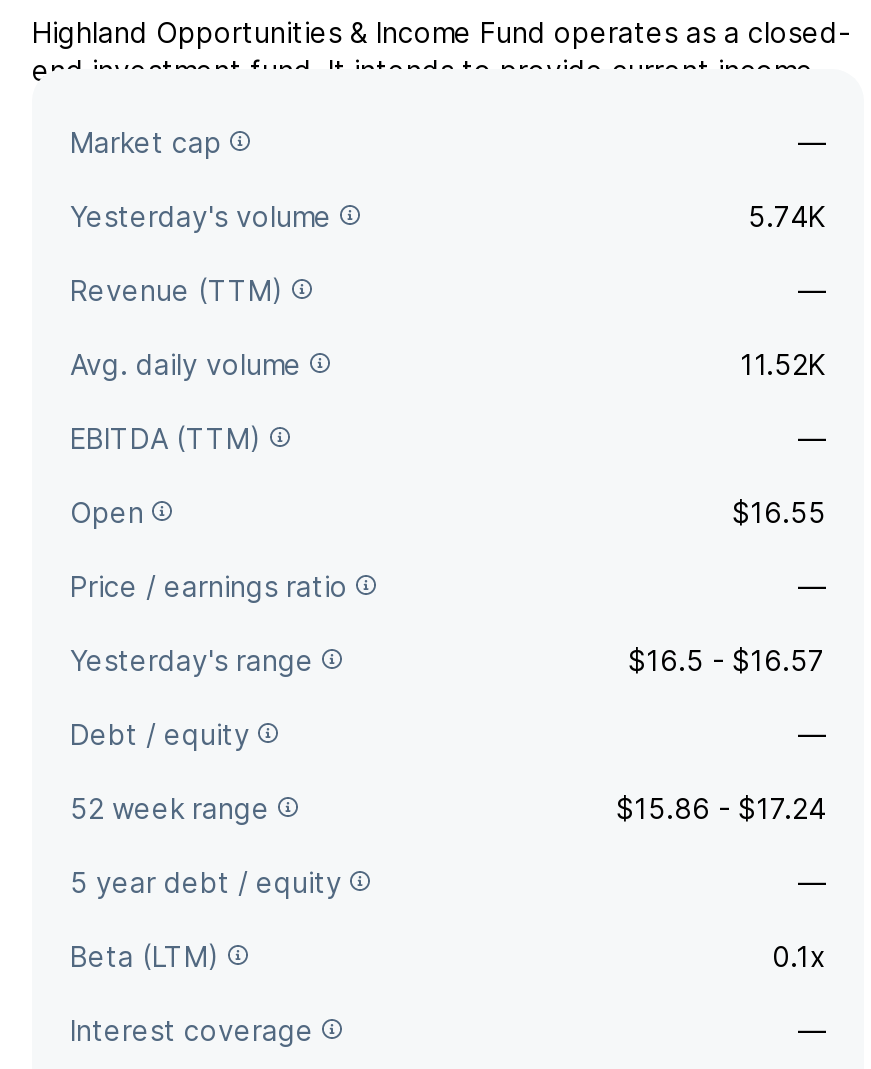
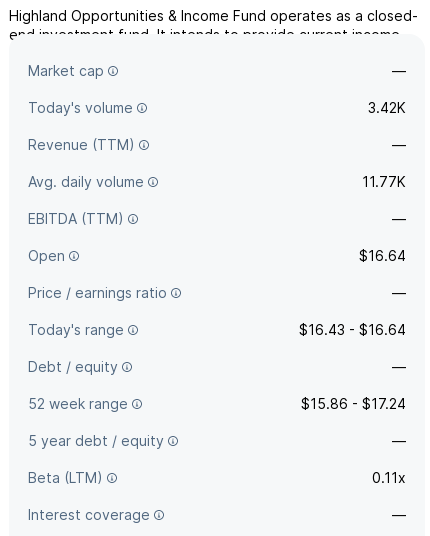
[70,198,826,232] Yesterday's volume | 5.74K -> [28,99,406,116] Today's volume | 3.42K
[740,346,826,380] 11.52K -> [362,173,406,190] 11.77K
[732,494,826,528] $16.55 -> [359,247,406,264] $16.64
[70,642,314,676] Yesterday's range -> [28,321,124,338] Today's range
[628,642,826,676] $16.5 - $16.57 -> [299,321,406,338] $16.43 - $16.64
[772,938,826,972] 0.1x -> [372,469,406,486] 0.11x

